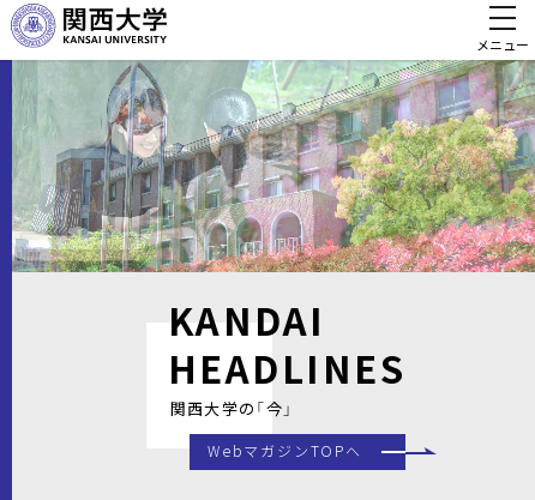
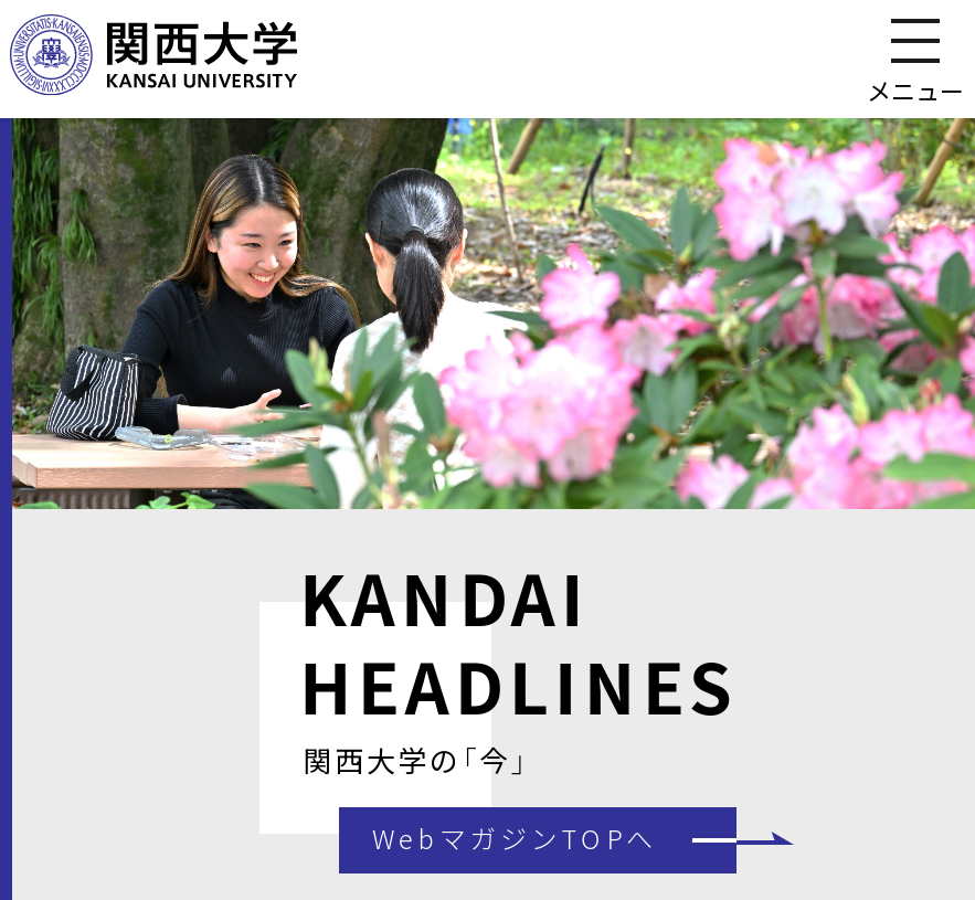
[11,60,531,273] [image] -> [10,118,968,511] [image]

